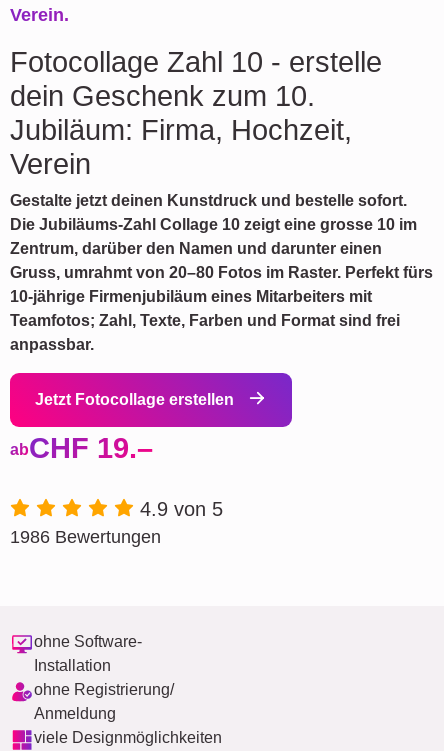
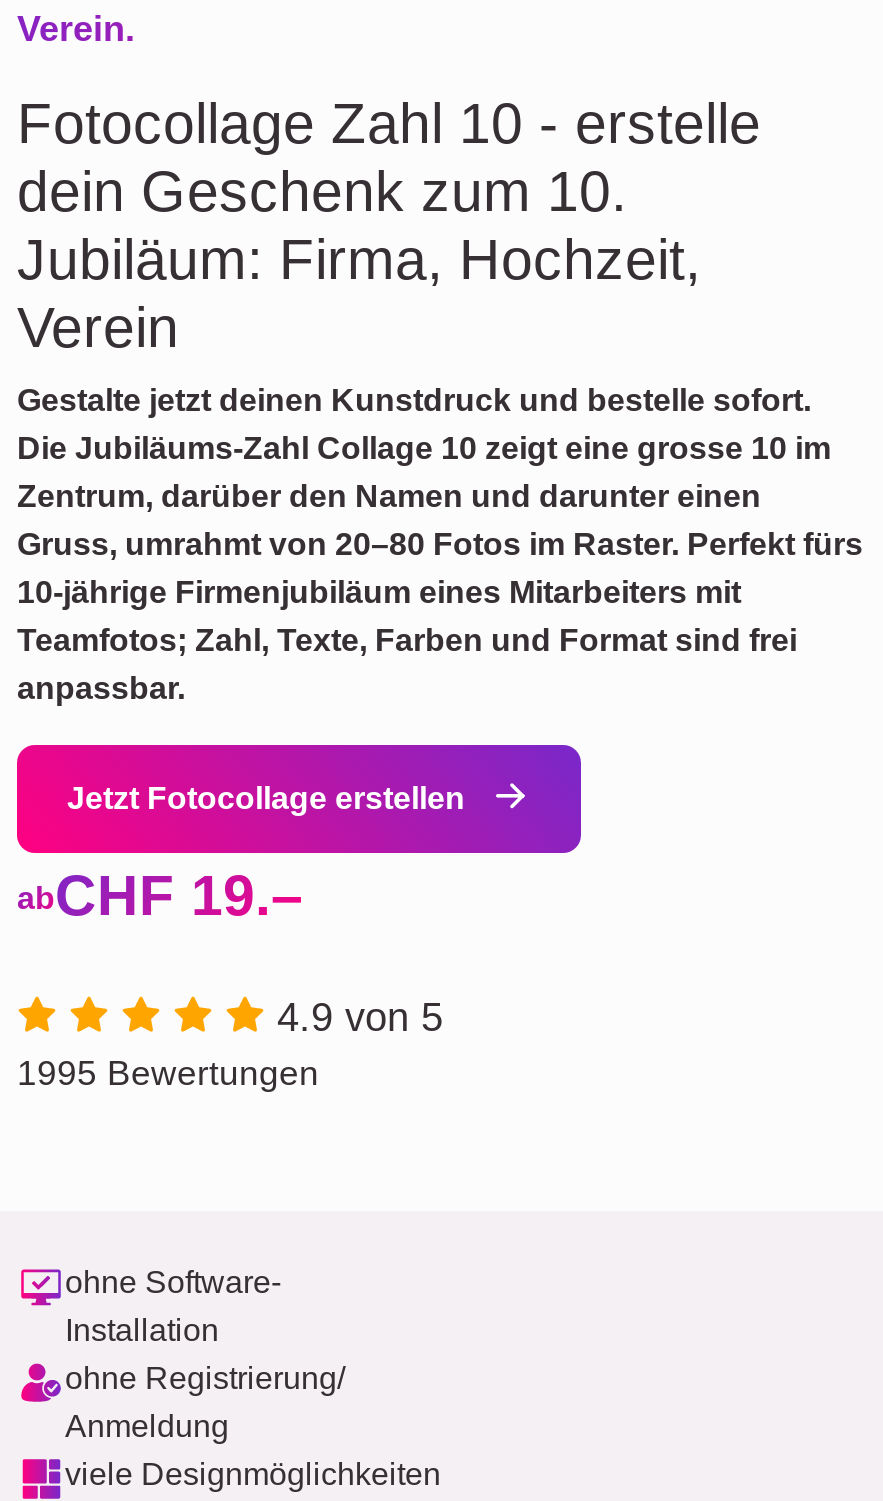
[10,527,161,547] 1986 Bewertungen -> [17,1053,319,1093] 1995 Bewertungen

